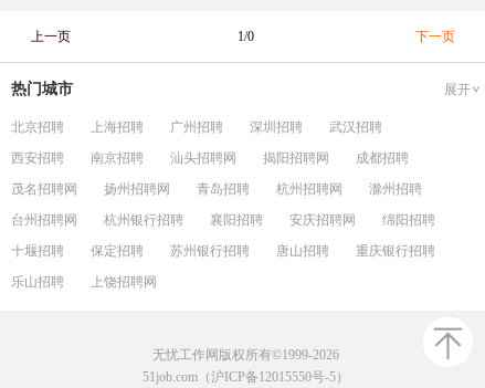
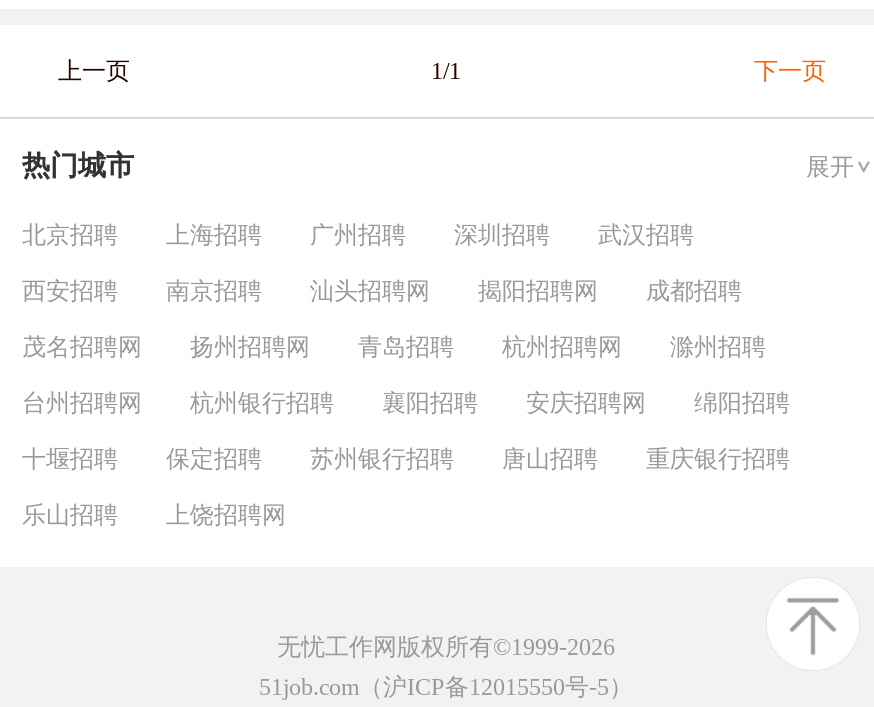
[237,29,254,44] 1/0 -> [431,57,461,85] 1/1

